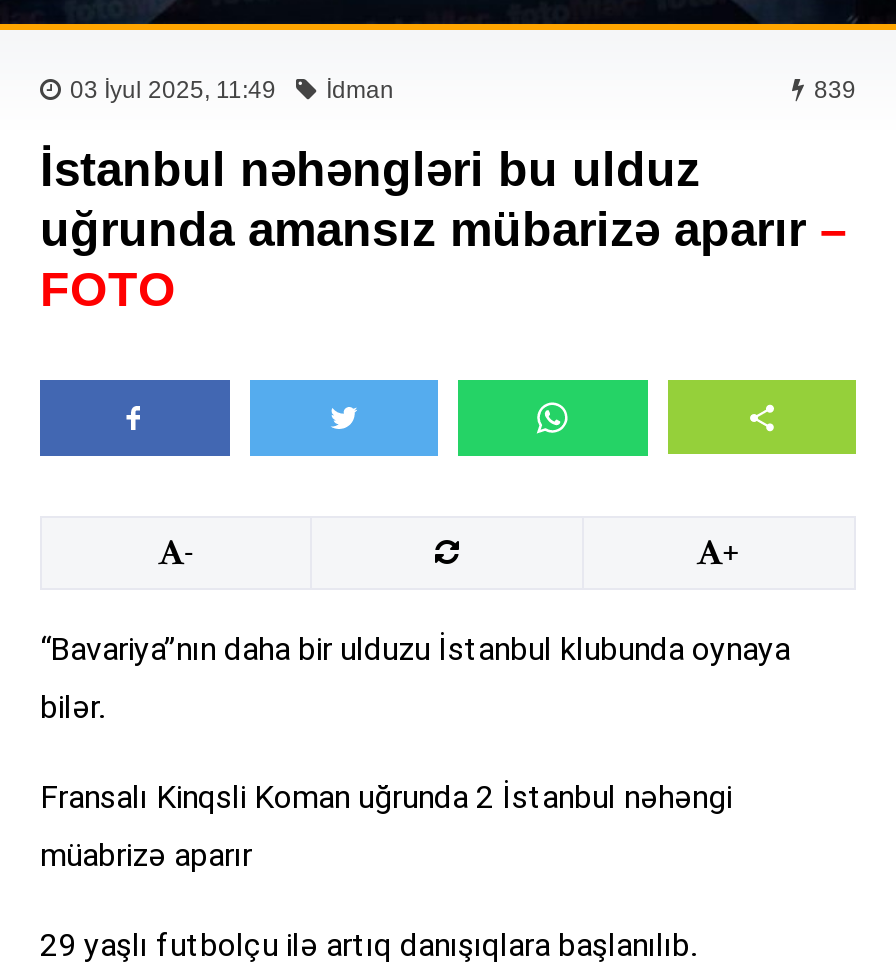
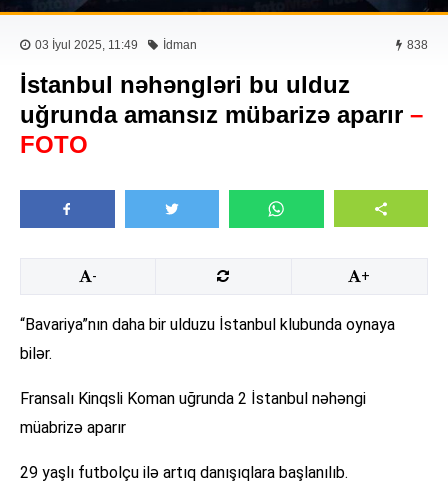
[814,76,856,104] 839 -> [407,38,428,52] 838

